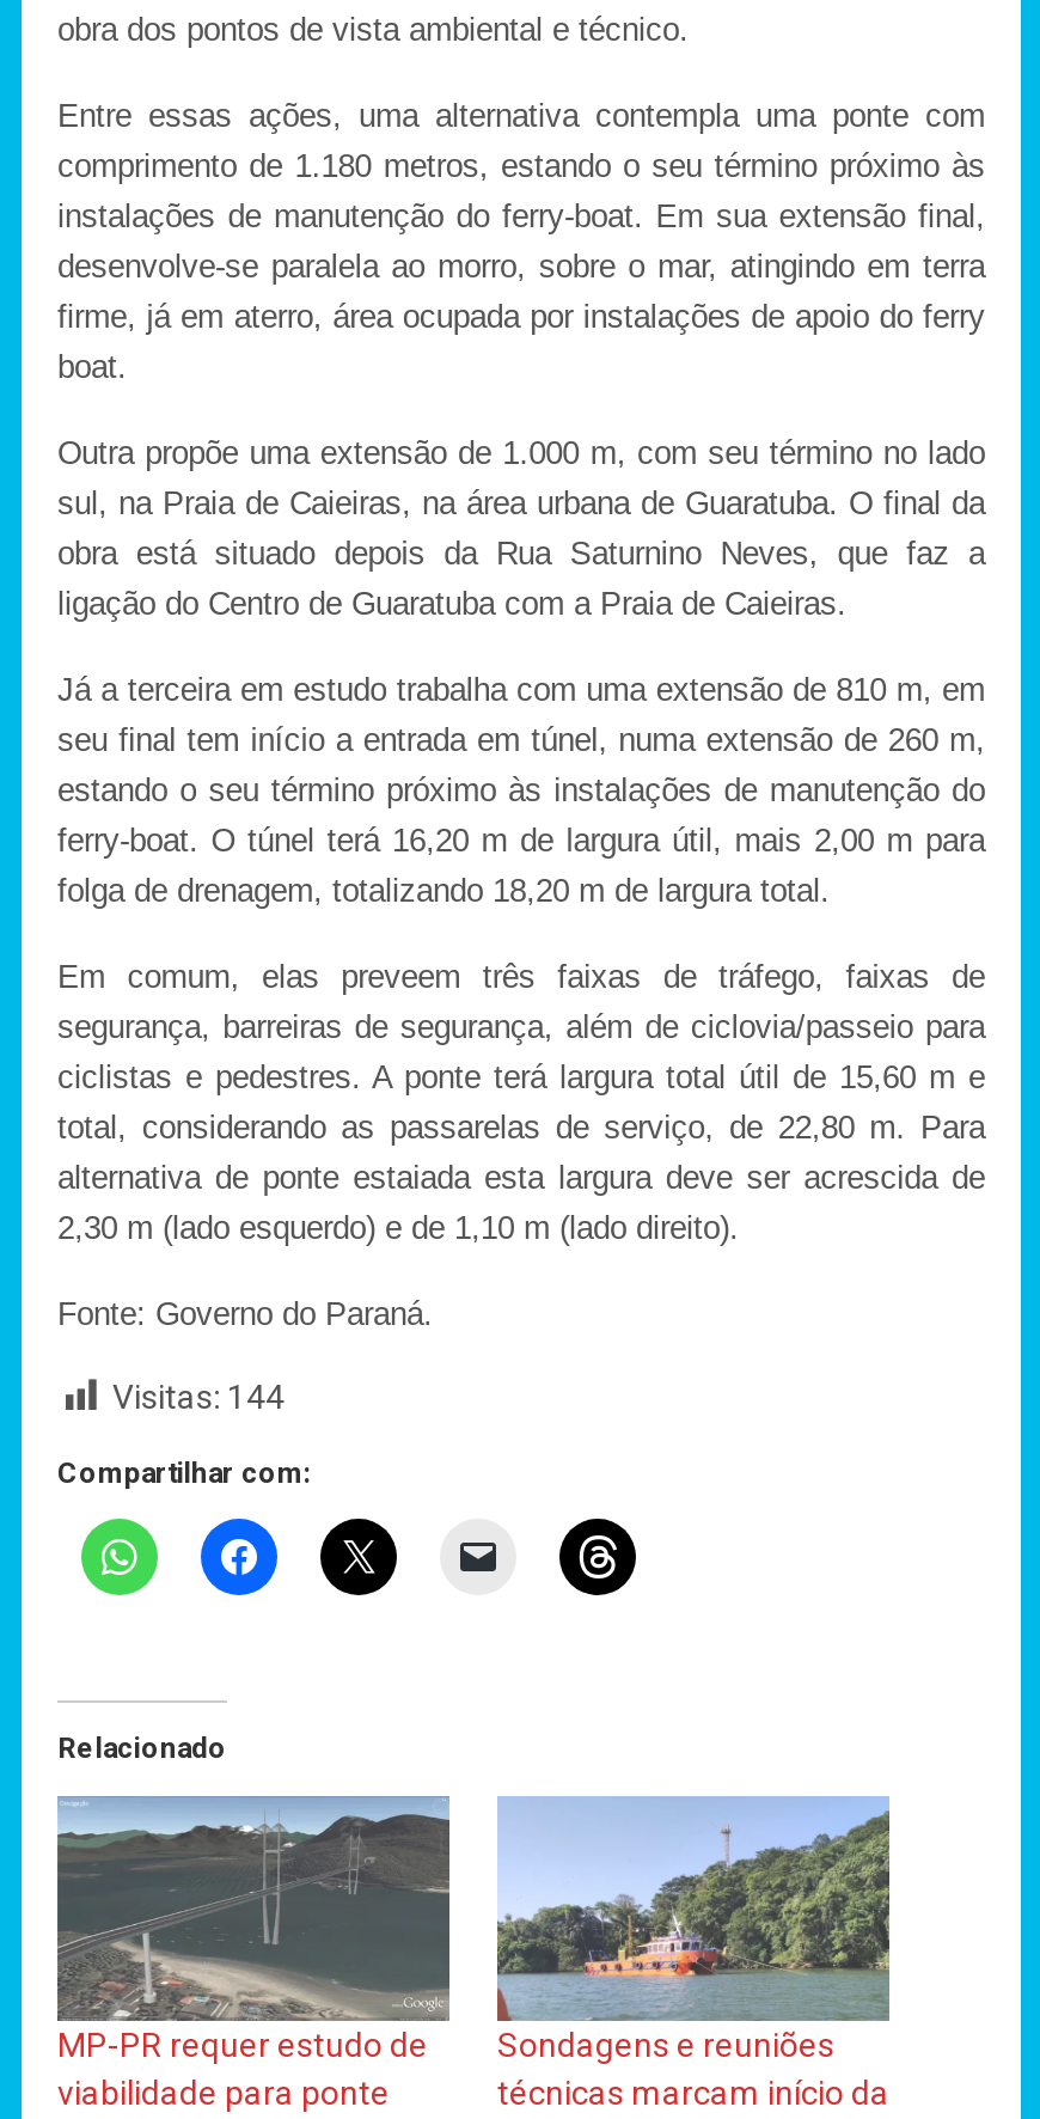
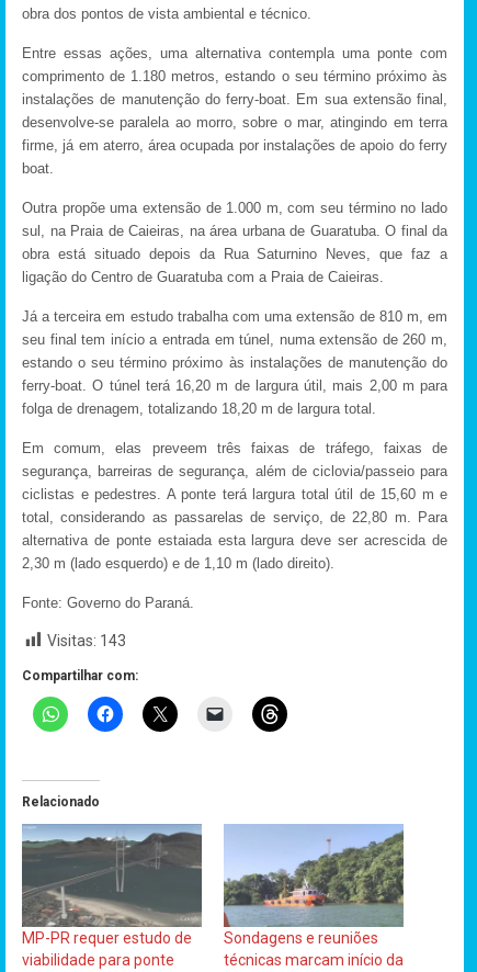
[112,1377,285,1415] Visitas: 144 -> [47,631,126,649] Visitas: 143

